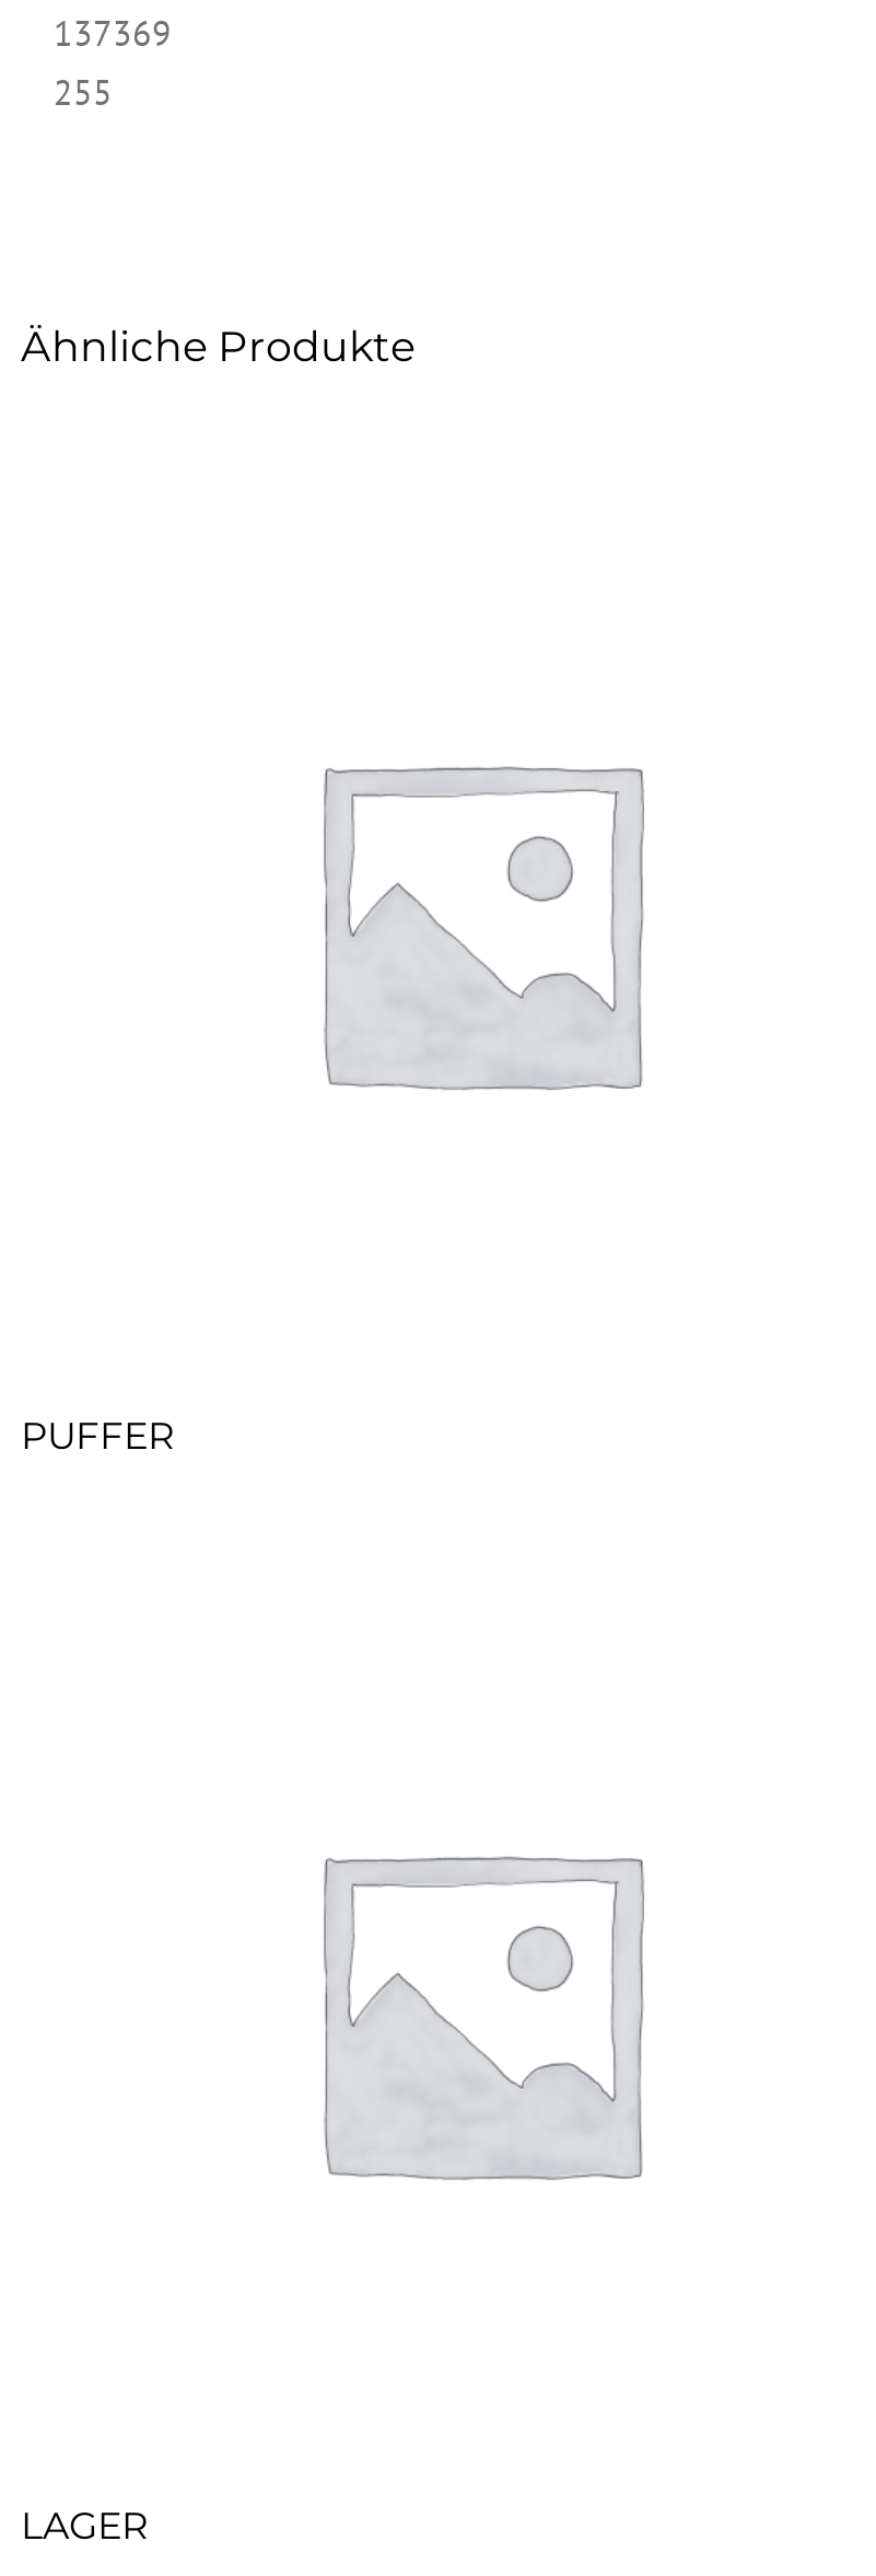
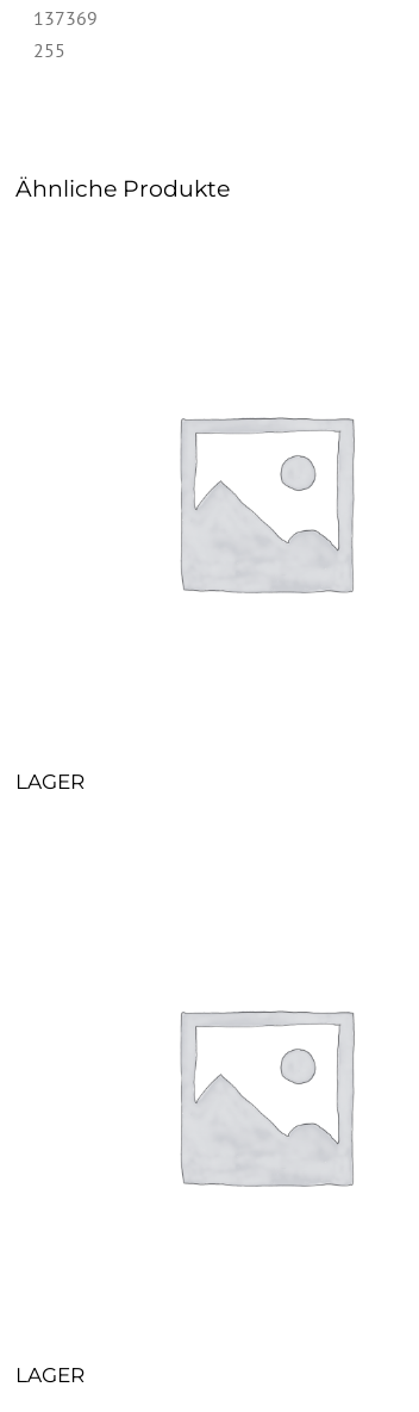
[21,1414,174,1458] PUFFER -> [15,770,85,794] LAGER

